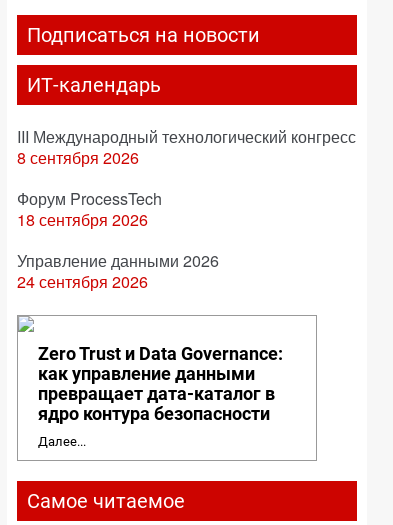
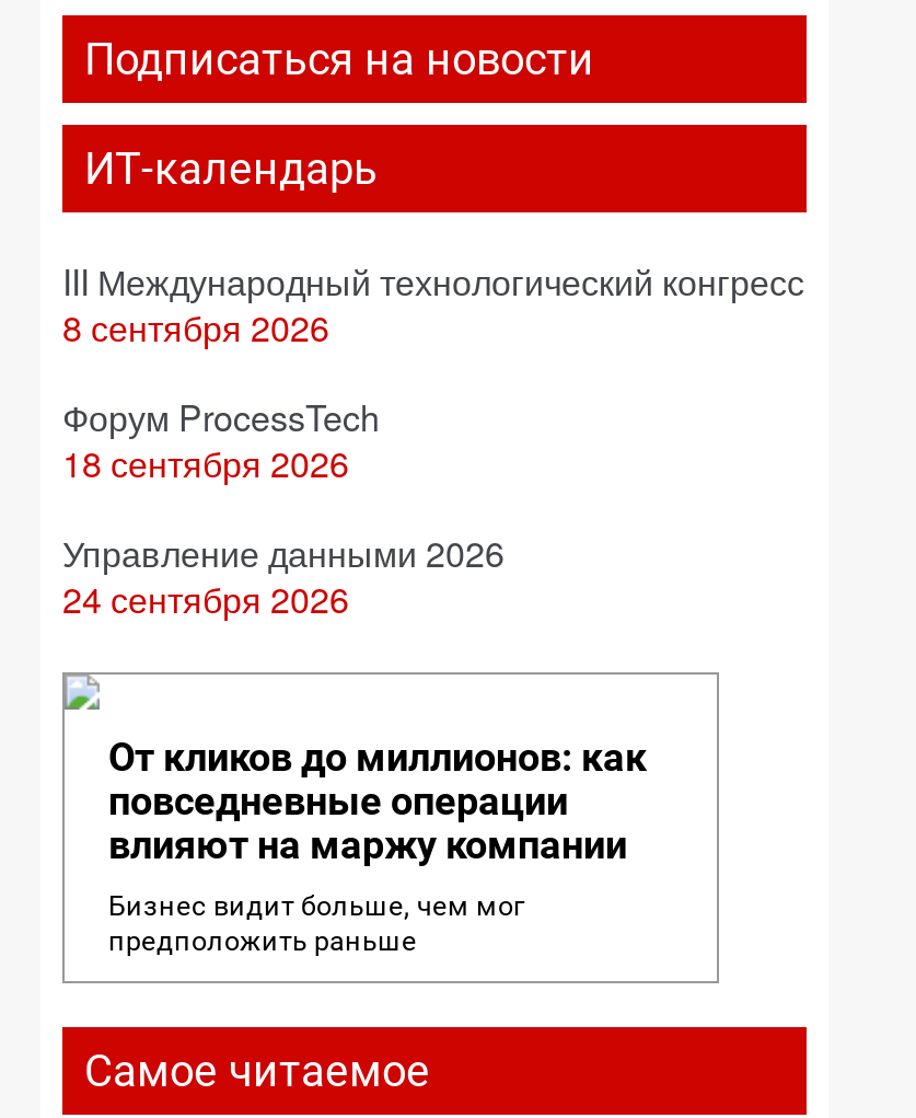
[38,343,283,424] Zero Trust и Data Governance: | как управление данными | превращает дата-каталог в | ядро контура безопасности -> [108,734,647,867] От кликов до миллионов: как | повседневные операции | влияют на маржу компании
[38,434,86,449] Далее... -> [108,889,524,957] Бизнес видит больше, чем мог | предположить раньше

